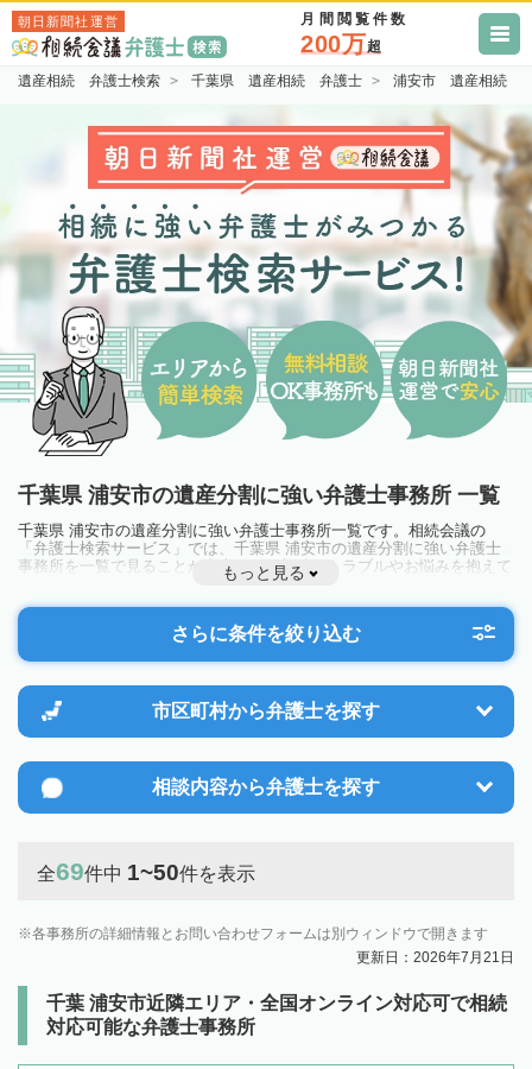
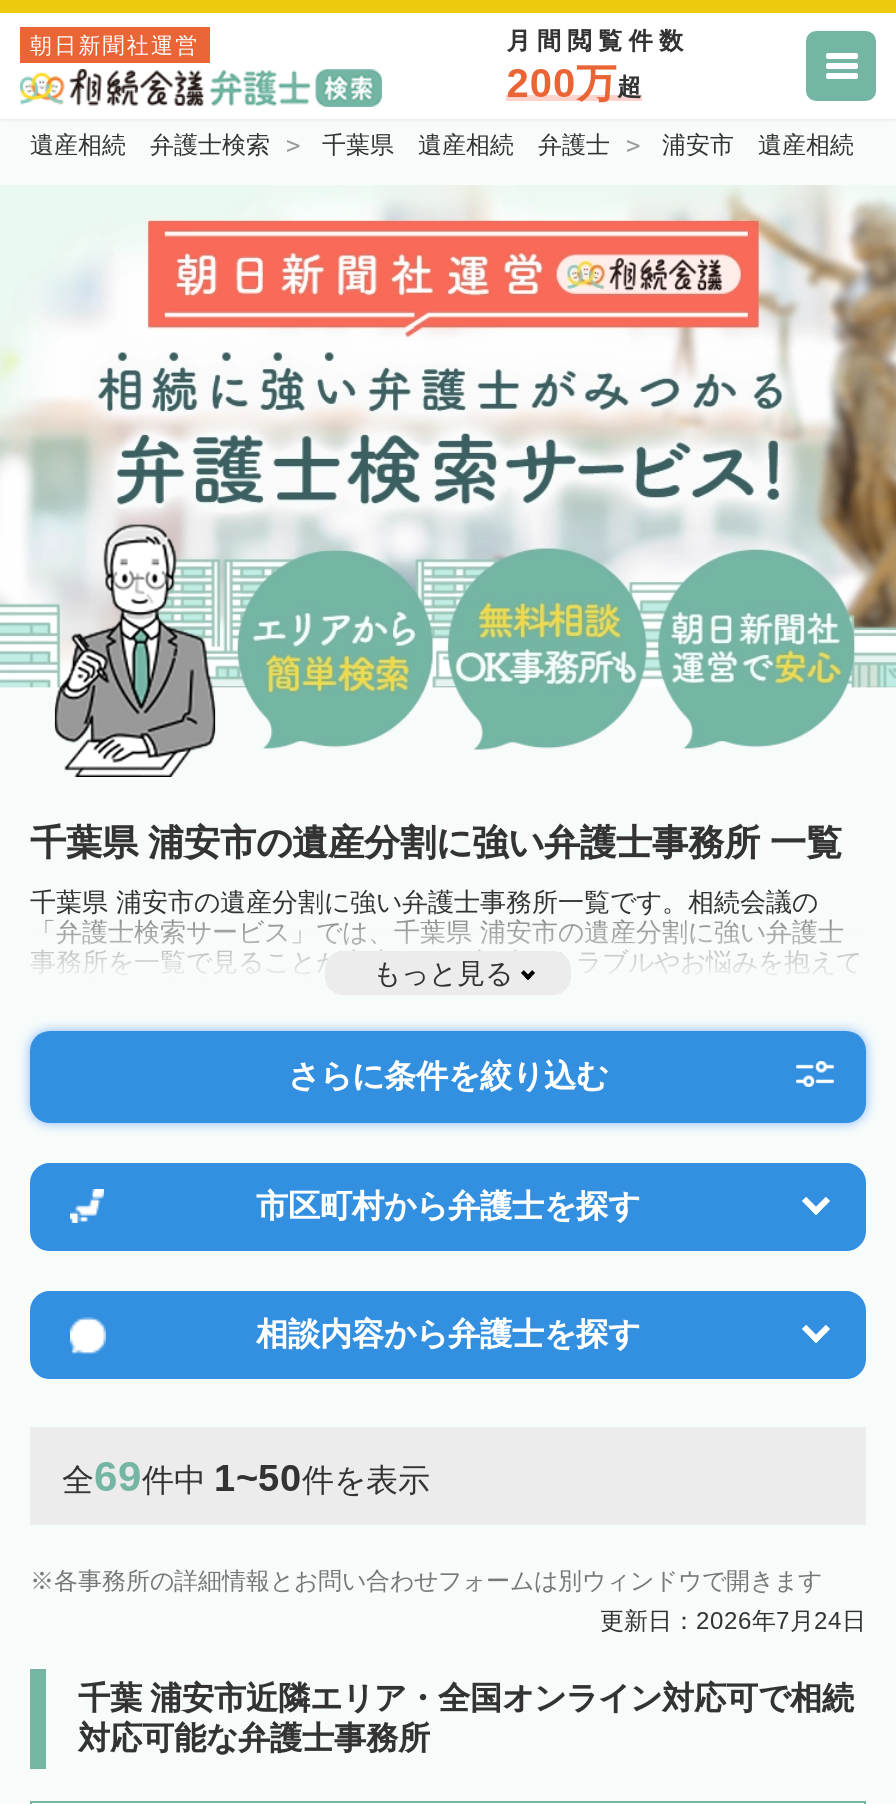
[356,949,514,966] 更新日：2026年7月21日 -> [600,1607,866,1635] 更新日：2026年7月24日

